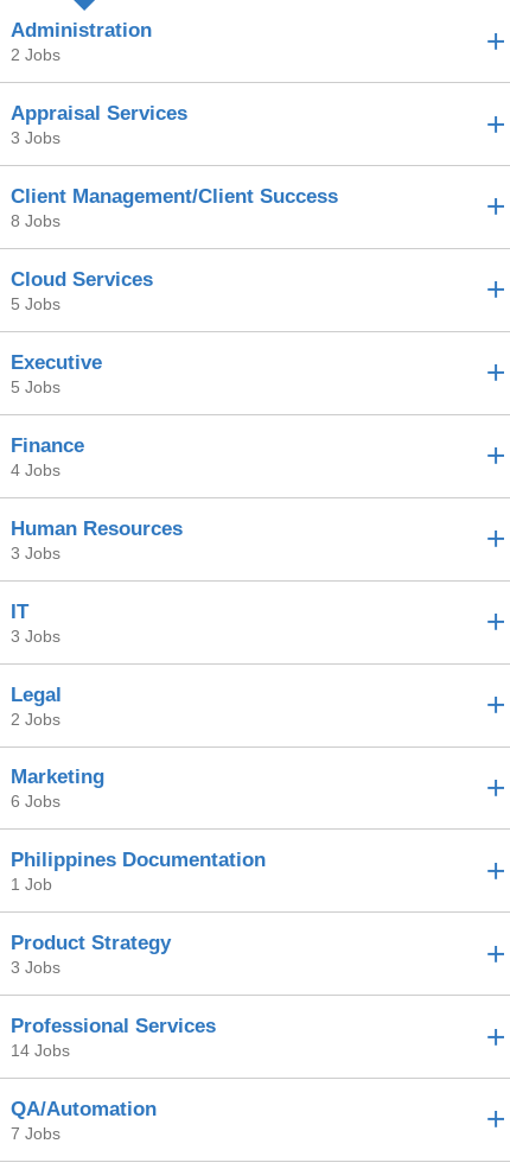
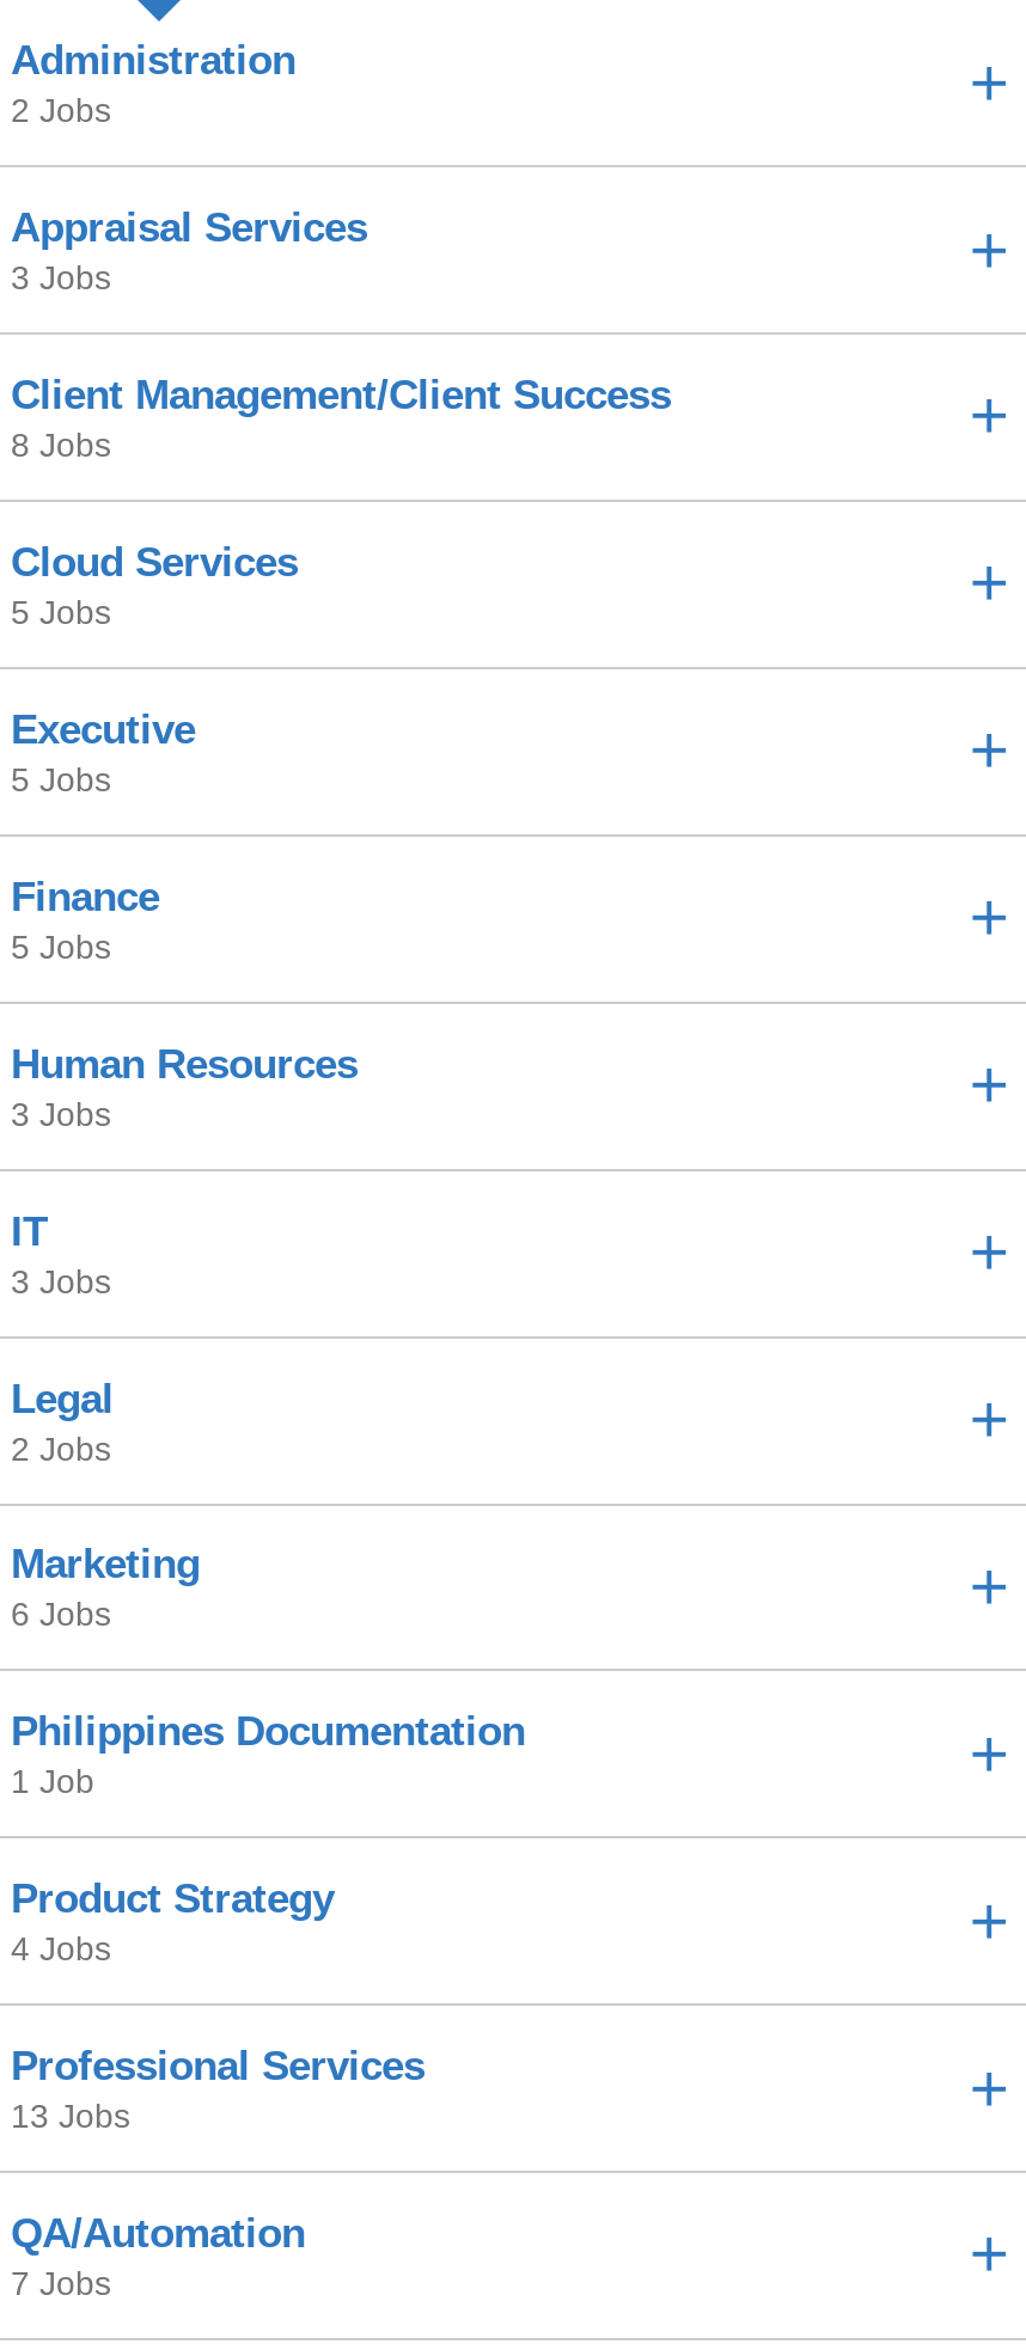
[11,460,60,479] 4 Jobs -> [11,927,111,966] 5 Jobs
[11,958,60,977] 3 Jobs -> [11,1930,111,1968] 4 Jobs
[11,1041,70,1060] 14 Jobs -> [11,2097,130,2135] 13 Jobs

